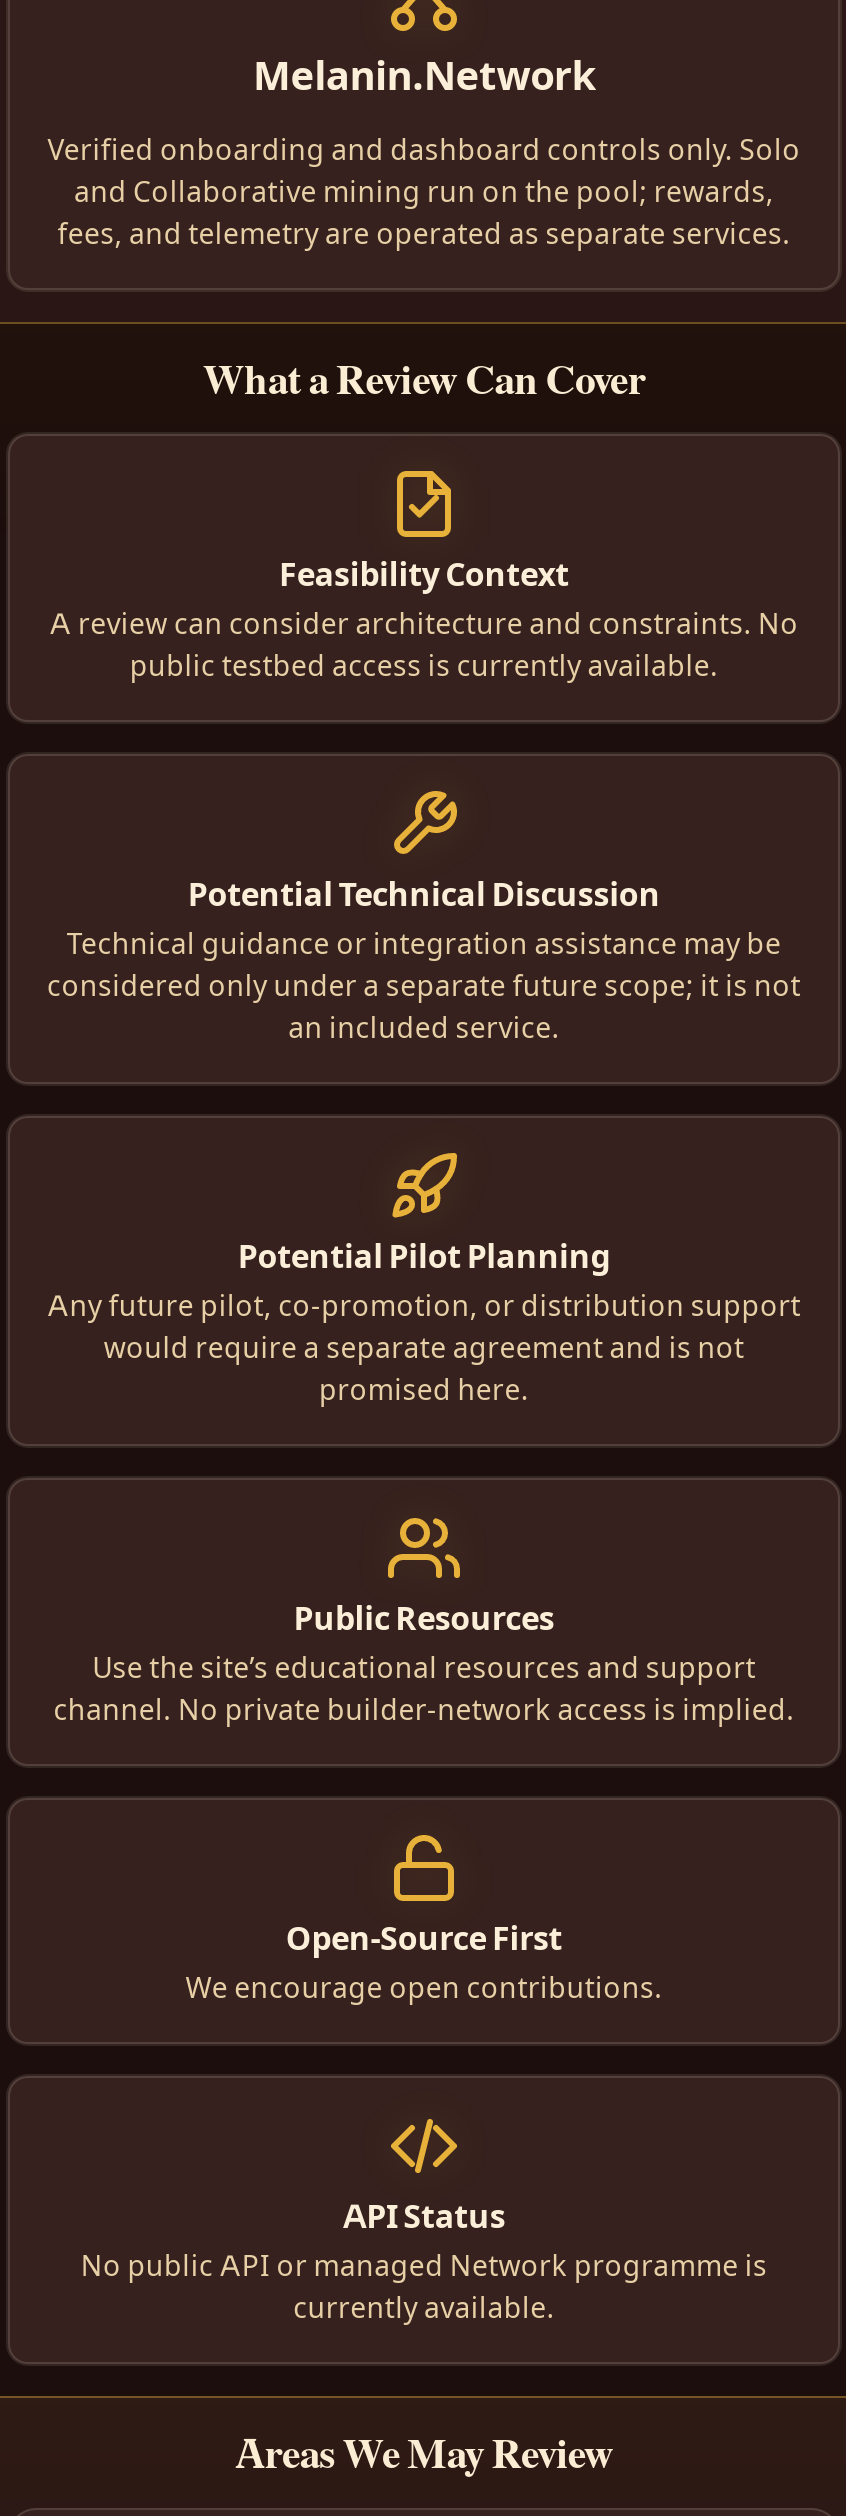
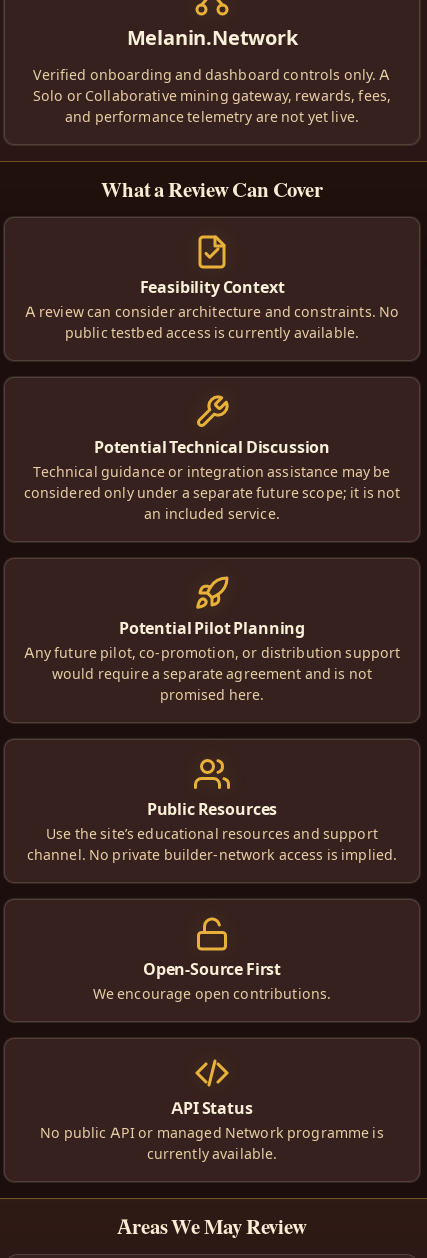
[48,131,800,251] Verified onboarding and dashboard controls only. Solo | and Collaborative mining run on the pool; rewards, | fees, and telemetry are operated as separate services. -> [33,65,391,125] Verified onboarding and dashboard controls only. A | Solo or Collaborative mining gateway, rewards, fees, | and performance telemetry are not yet live.

